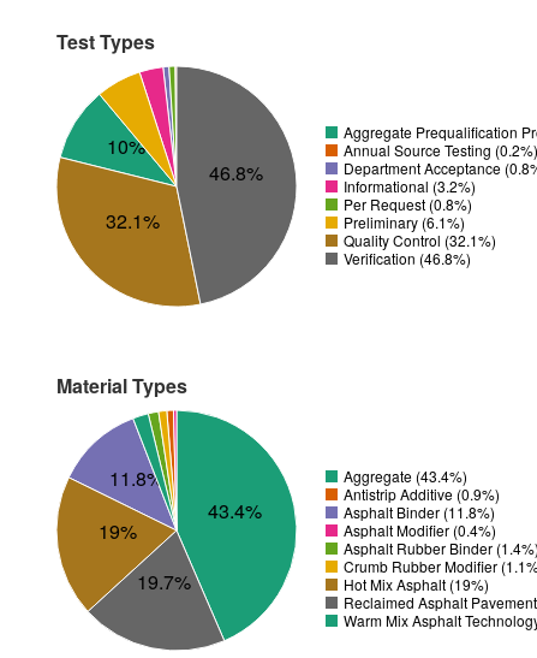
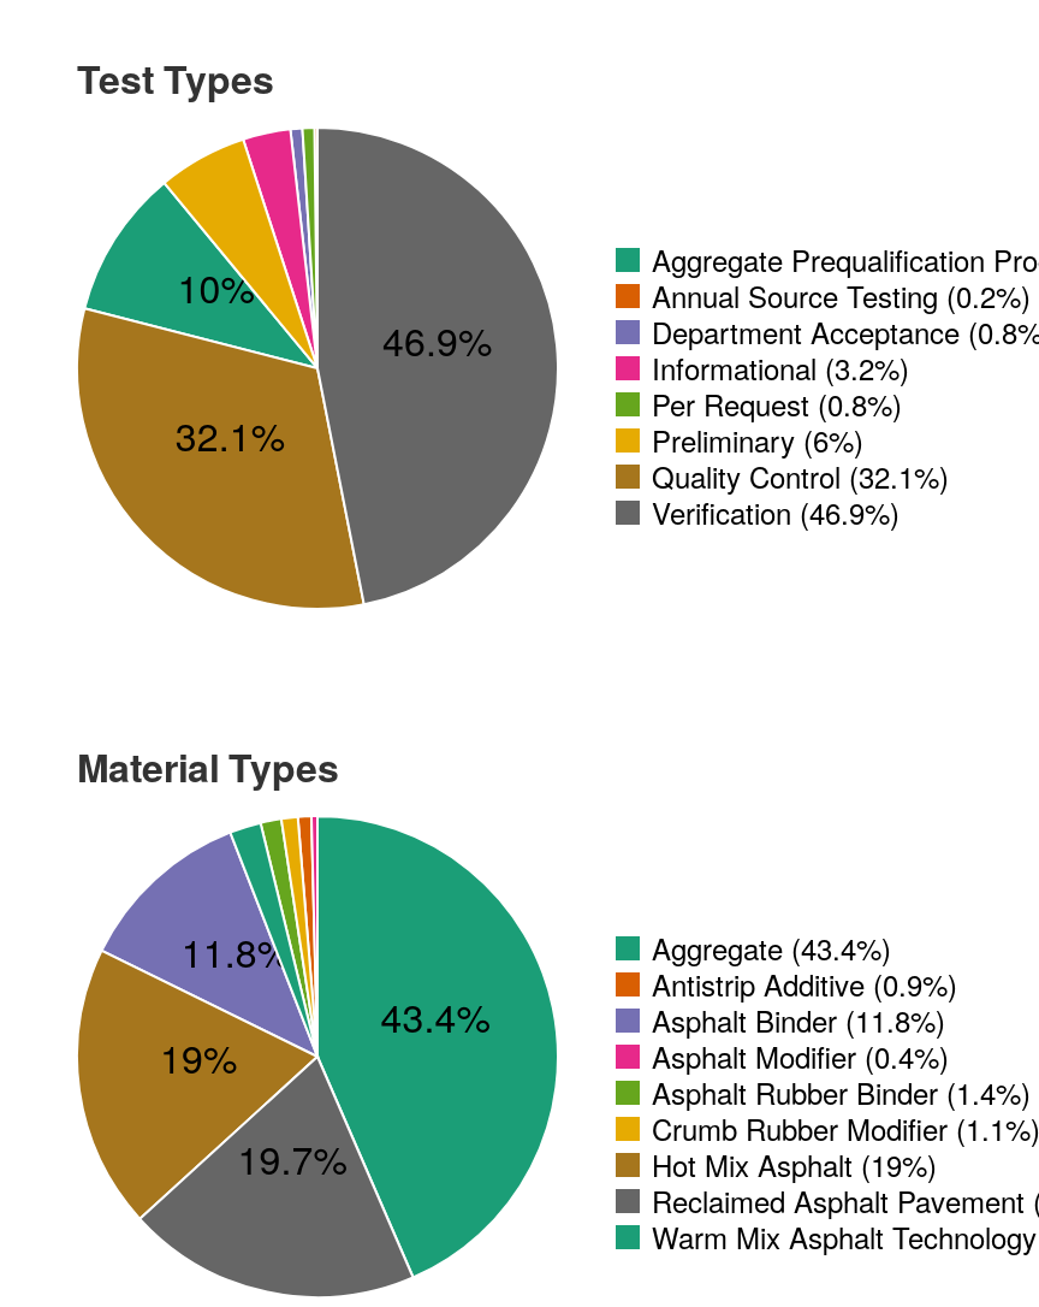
[209,159,263,186] 46.8% -> [382,312,492,367] 46.9%
[344,212,465,232] Preliminary (6.1%) -> [652,419,863,461] Preliminary (6%)
[344,248,471,268] Verification (46.8%) -> [652,491,900,533] Verification (46.9%)

